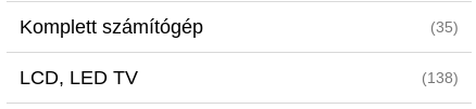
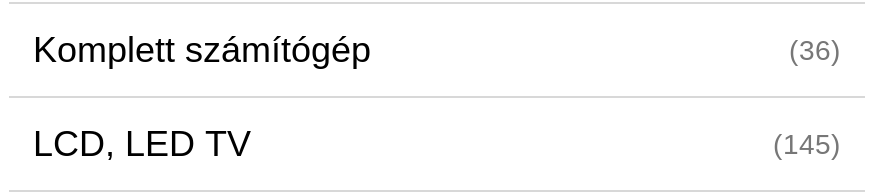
[430,18,459,36] (35) -> [789,34,841,66] (36)
[422,69,459,86] (138) -> [773,128,841,160] (145)

